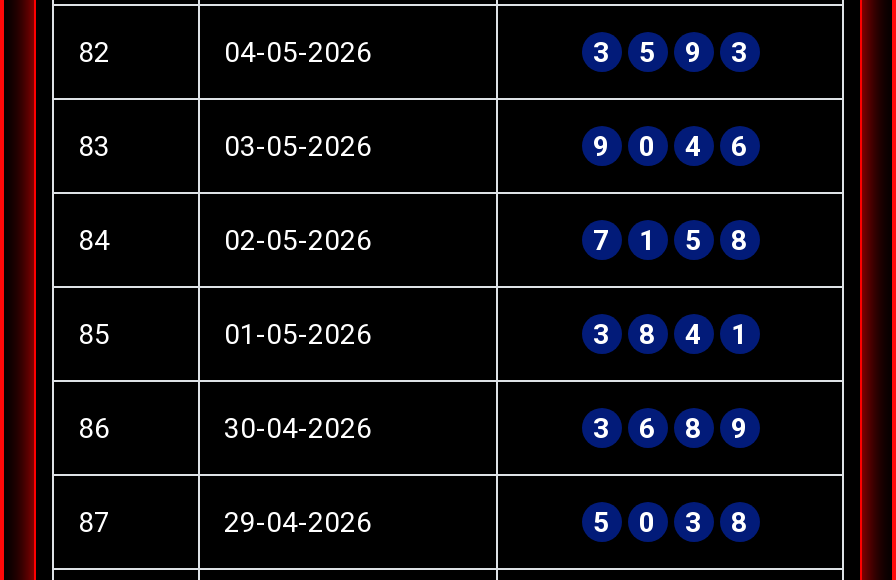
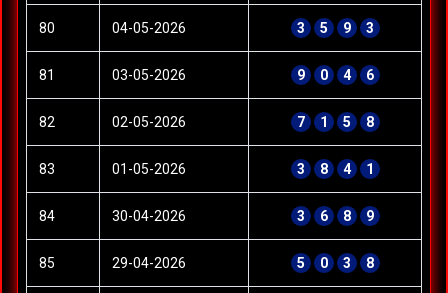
[78,37,110,69] 82 -> [39,20,55,36] 80
[78,131,110,163] 83 -> [39,67,55,83] 81
[78,225,110,257] 84 -> [39,114,55,130] 82
[78,319,110,351] 85 -> [39,161,55,177] 83
[78,413,110,445] 86 -> [39,208,55,224] 84
[78,507,110,539] 87 -> [39,255,55,271] 85

